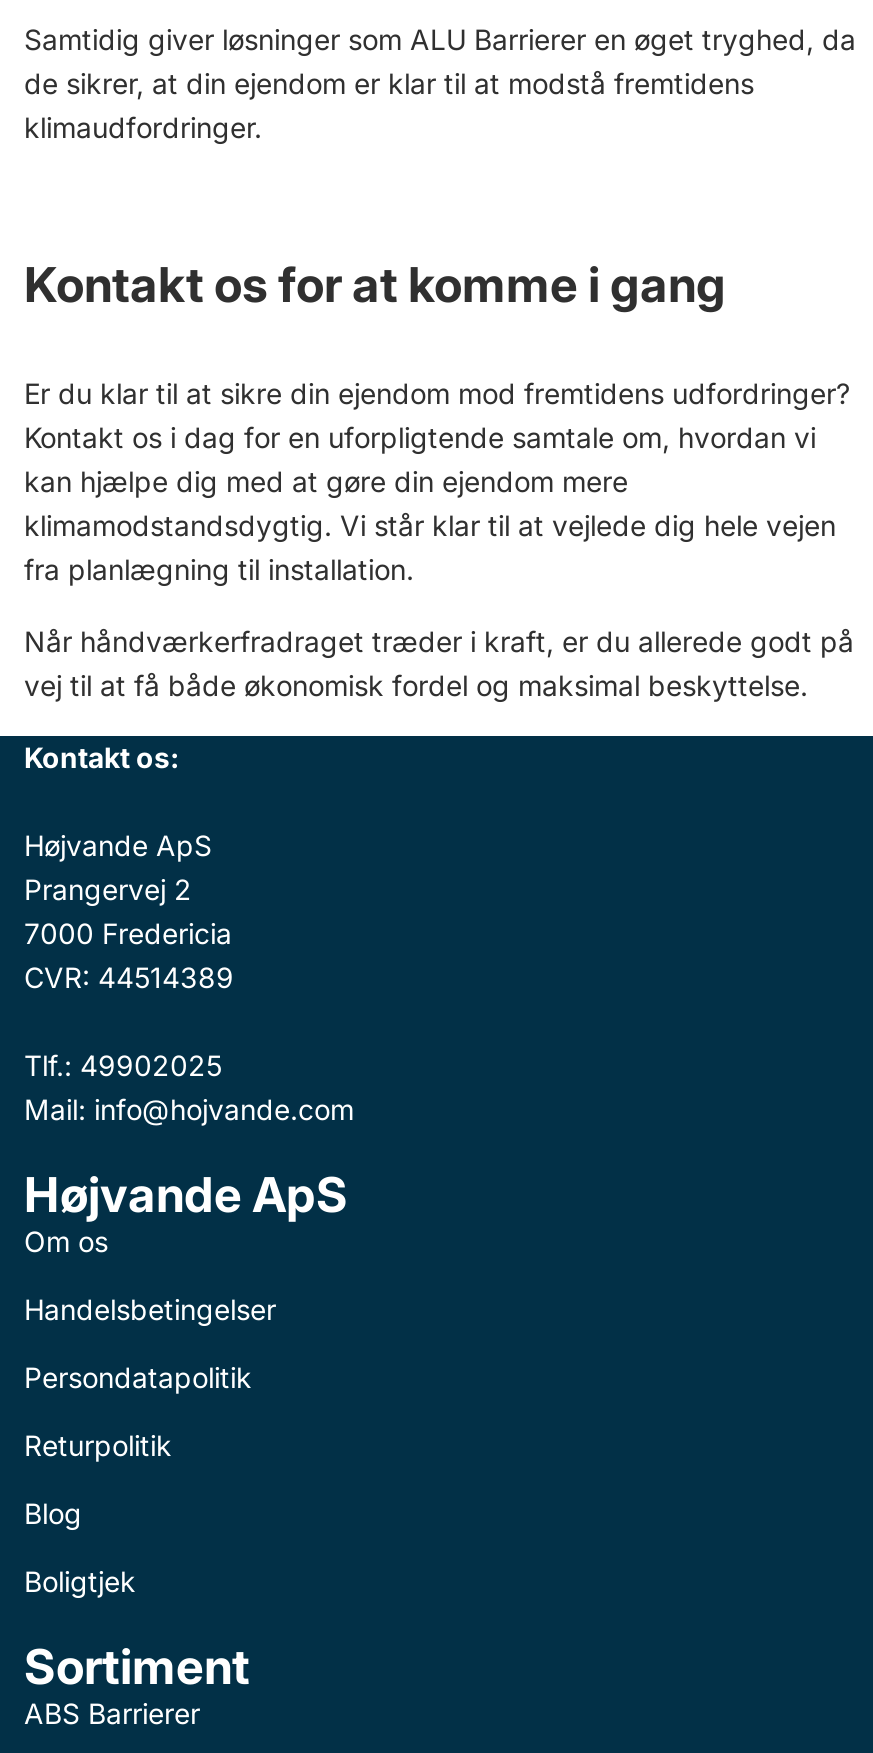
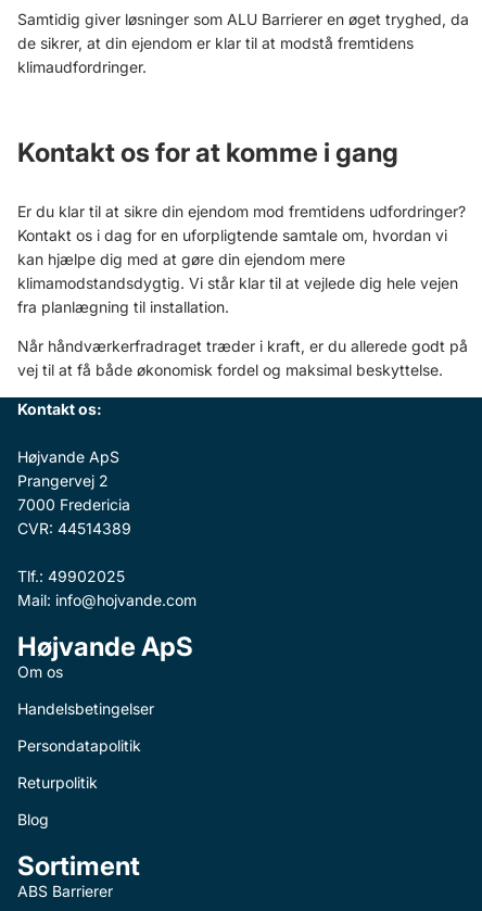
[24,1565,136,1599] Boligtjek -> none

